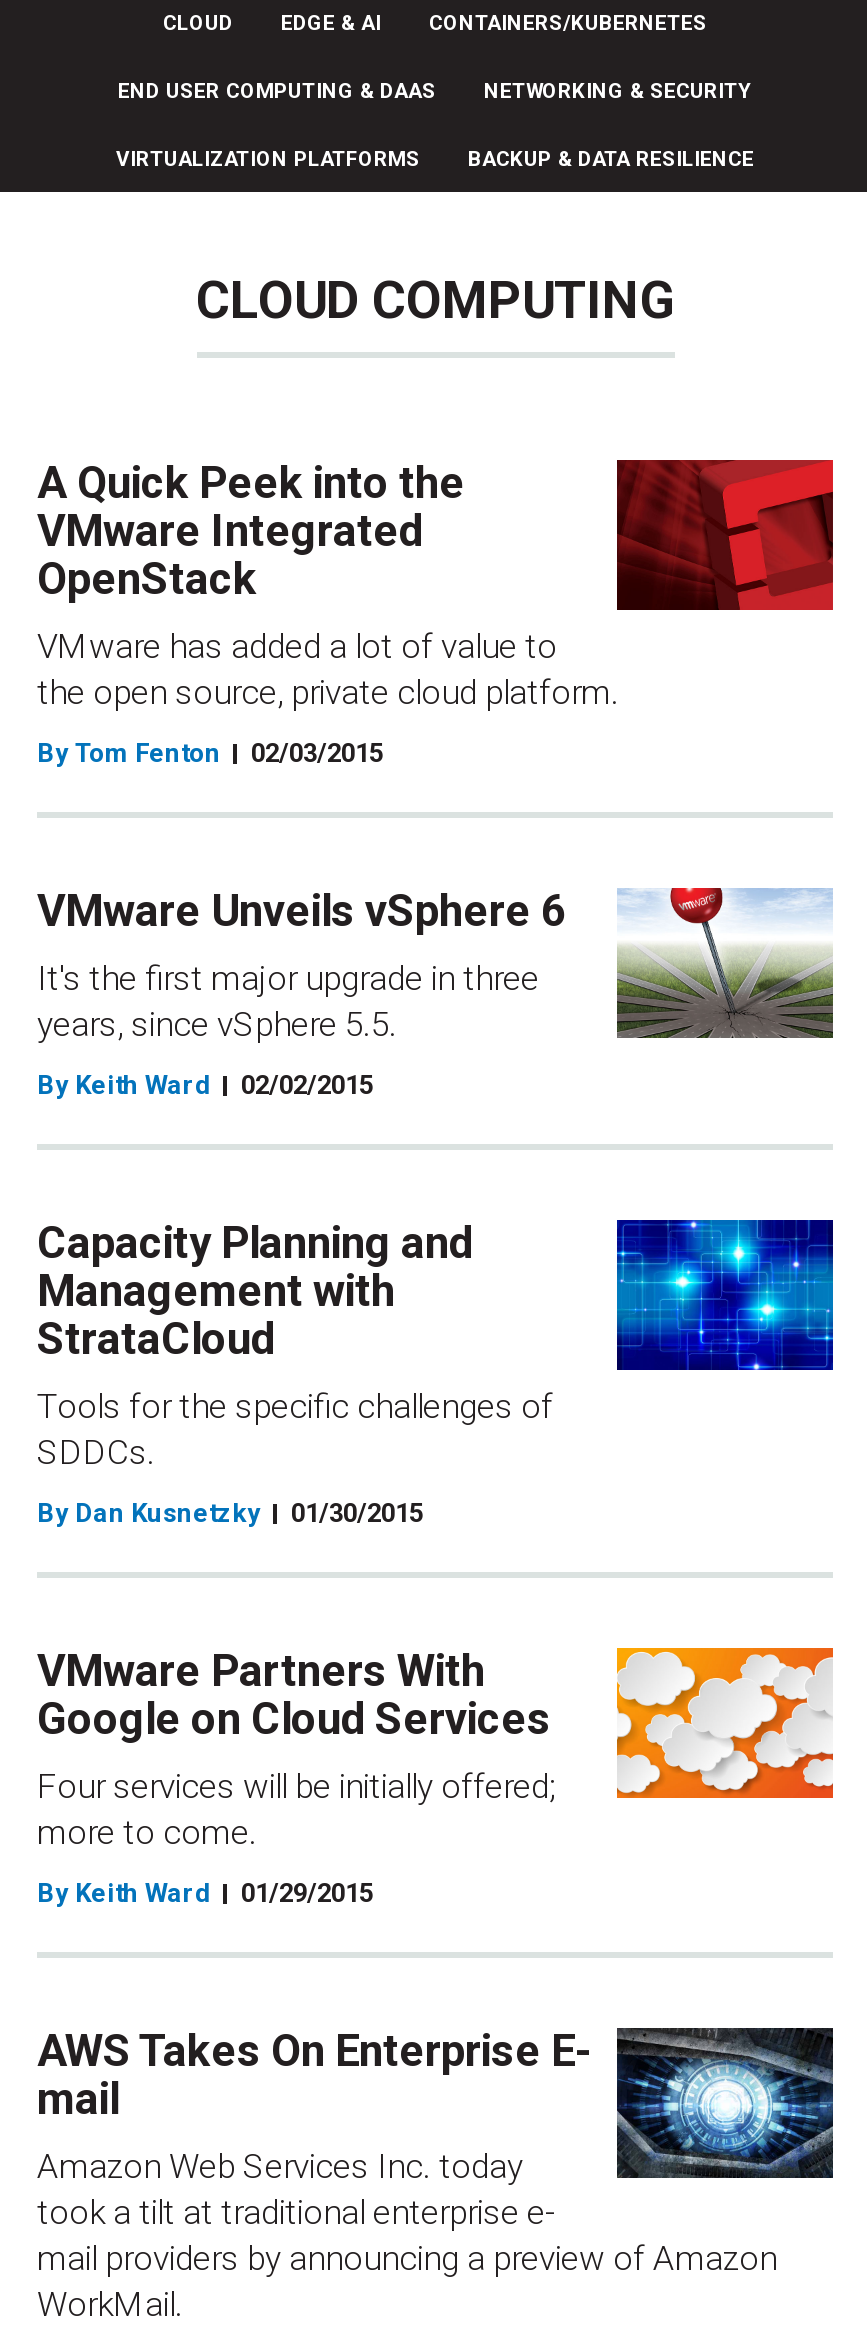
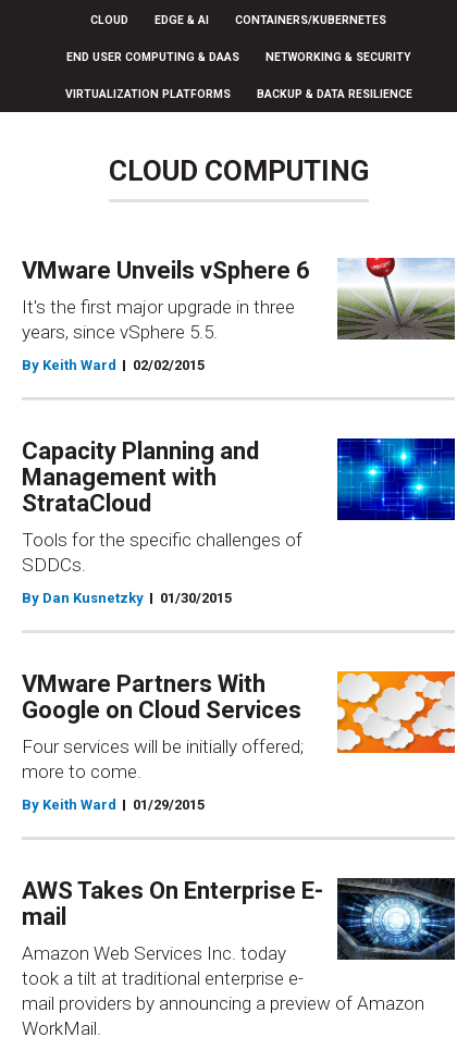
[37,458,835,768] [image] | A Quick Peek into the | VMware Integrated | OpenStack | VMware has added a lot of value to | the open source, private cloud platform. | By Tom Fenton | 02/03/2015 -> none

